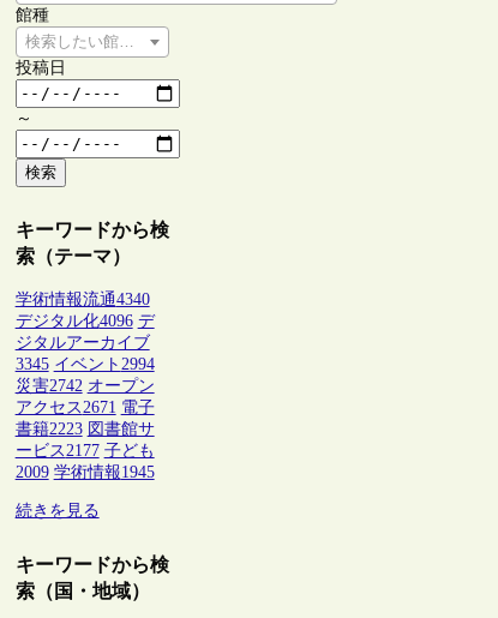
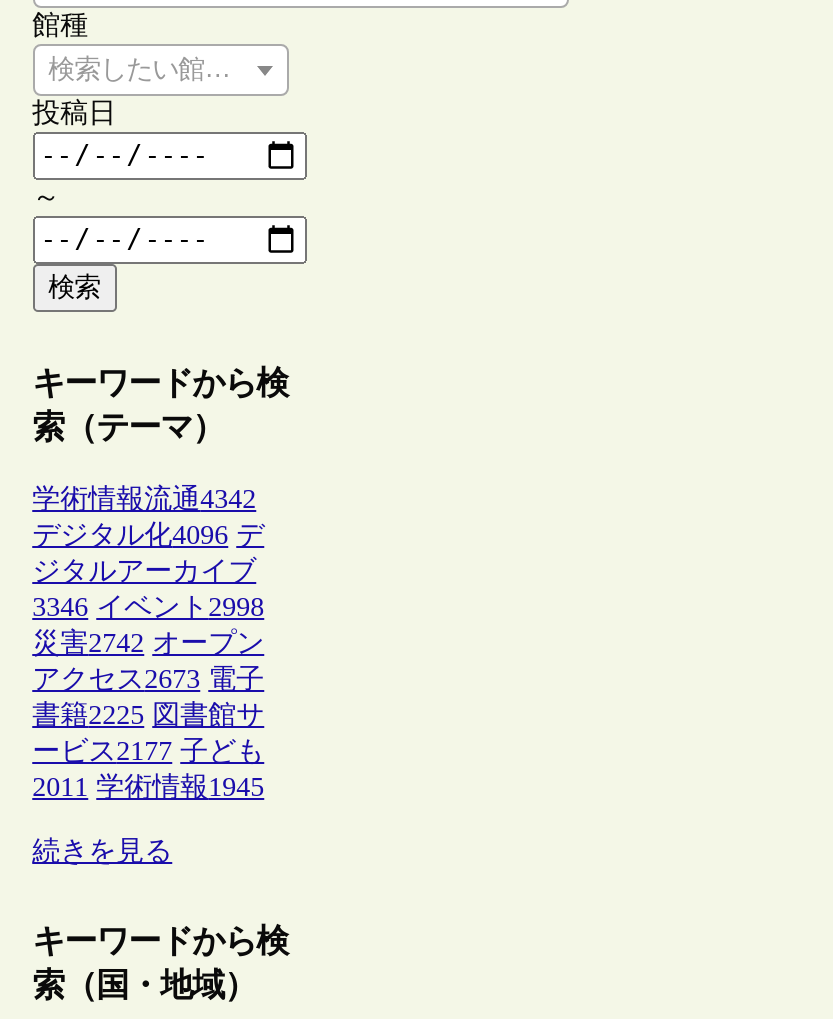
[15,291,150,309] 学術情報流通4340 -> [32,484,256,514] 学術情報流通4342
[15,355,154,373] 3345 イベント2994 -> [32,592,264,622] 3346 イベント2998
[15,399,154,417] アクセス2671 電子 -> [32,664,264,694] アクセス2673 電子
[15,420,154,438] 書籍2223 図書館サ -> [32,700,264,730] 書籍2225 図書館サ
[15,463,154,481] 2009 学術情報1945 -> [32,772,264,802] 2011 学術情報1945

